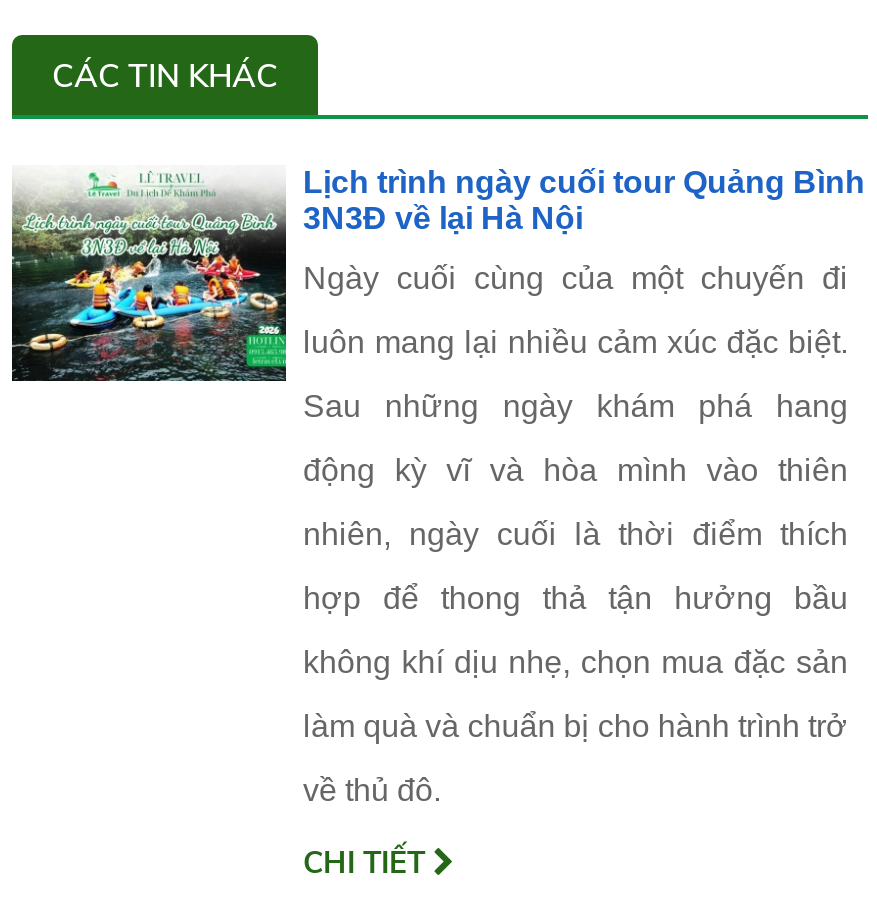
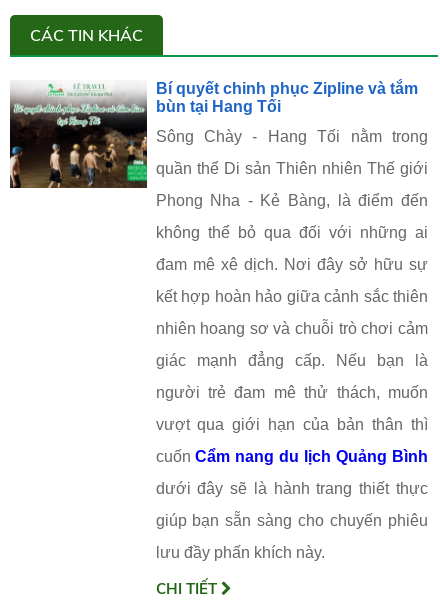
[10,165,865,807] [image] | Lịch trình ngày cuối tour Quảng Bình | 3N3Đ về lại Hà Nội | Ngày cuối cùng của một chuyến đi | luôn mang lại nhiều cảm xúc đặc biệt. | Sau những ngày khám phá hang | động kỳ vĩ và hòa mình vào thiên | nhiên, ngày cuối là thời điểm thích | hợp để thong thả tận hưởng bầu | không khí dịu nhẹ, chọn mua đặc sản | làm quà và chuẩn bị cho hành trình trở | về thủ đô. -> [10,80,428,561] [image] | Bí quyết chinh phục Zipline và tắm | bùn tại Hang Tối | Sông Chày - Hang Tối nằm trong | quần thể Di sản Thiên nhiên Thế giới | Phong Nha - Kẻ Bàng, là điểm đến | không thể bỏ qua đối với những ai | đam mê xê dịch. Nơi đây sở hữu sự | kết hợp hoàn hảo giữa cảnh sắc thiên | nhiên hoang sơ và chuỗi trò chơi cảm | giác mạnh đẳng cấp. Nếu bạn là | người trẻ đam mê thử thách, muốn | vượt qua giới hạn của bản thân thì | cuốn Cẩm nang du lịch Quảng Bình | dưới đây sẽ là hành trang thiết thực | giúp bạn sẵn sàng cho chuyến phiêu | lưu đầy phấn khích này.

